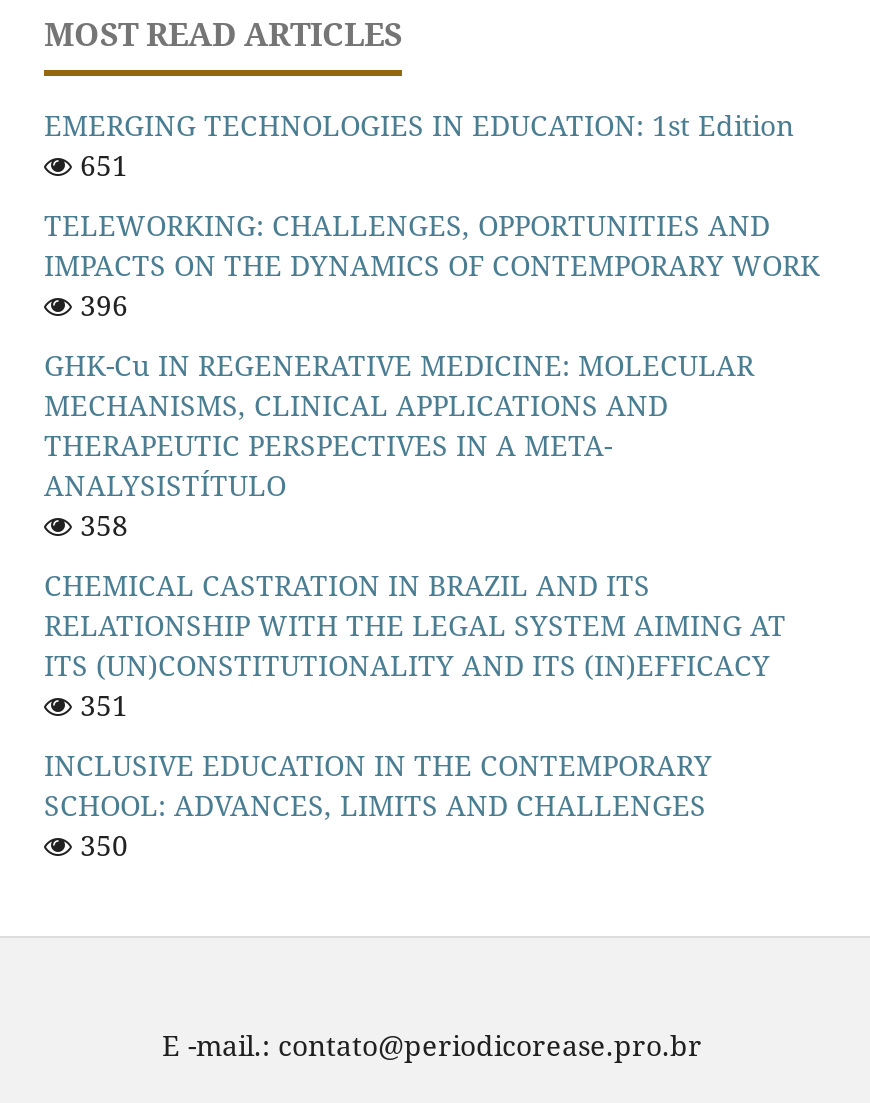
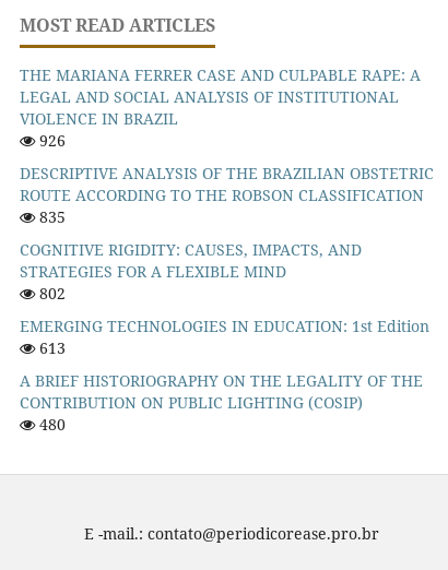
none -> [20,64,434,304] THE MARIANA FERRER CASE AND CULPABLE RAPE: A | LEGAL AND SOCIAL ANALYSIS OF INSTITUTIONAL | VIOLENCE IN BRAZIL | 926 | DESCRIPTIVE ANALYSIS OF THE BRAZILIAN OBSTETRIC | ROUTE ACCORDING TO THE ROBSON CLASSIFICATION | 835 | COGNITIVE RIGIDITY: CAUSES, IMPACTS, AND | STRATEGIES FOR A FLEXIBLE MIND | 802
moved [44,106,794,144] -> [20,315,429,336]: EMERGING TECHNOLOGIES IN EDUCATION: 1st Edition
[44,146,820,864] 651 | TELEWORKING: CHALLENGES, OPPORTUNITIES AND | IMPACTS ON THE DYNAMICS OF CONTEMPORARY WORK | 396 | GHK-Cu IN REGENERATIVE MEDICINE: MOLECULAR | MECHANISMS, CLINICAL APPLICATIONS AND | THERAPEUTIC PERSPECTIVES IN A META- | ANALYSISTÍTULO | 358 | CHEMICAL CASTRATION IN BRAZIL AND ITS | RELATIONSHIP WITH THE LEGAL SYSTEM AIMING AT | ITS (UN)CONSTITUTIONALITY AND ITS (IN)EFFICACY | 351 | INCLUSIVE EDUCATION IN THE CONTEMPORARY | SCHOOL: ADVANCES, LIMITS AND CHALLENGES | 350 -> [20,337,423,434] 613 | A BRIEF HISTORIOGRAPHY ON THE LEGALITY OF THE | CONTRIBUTION ON PUBLIC LIGHTING (COSIP) | 480

